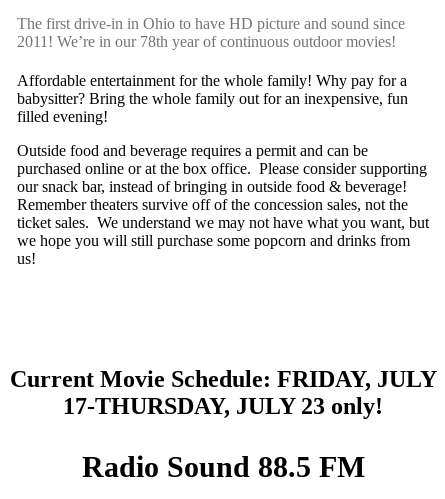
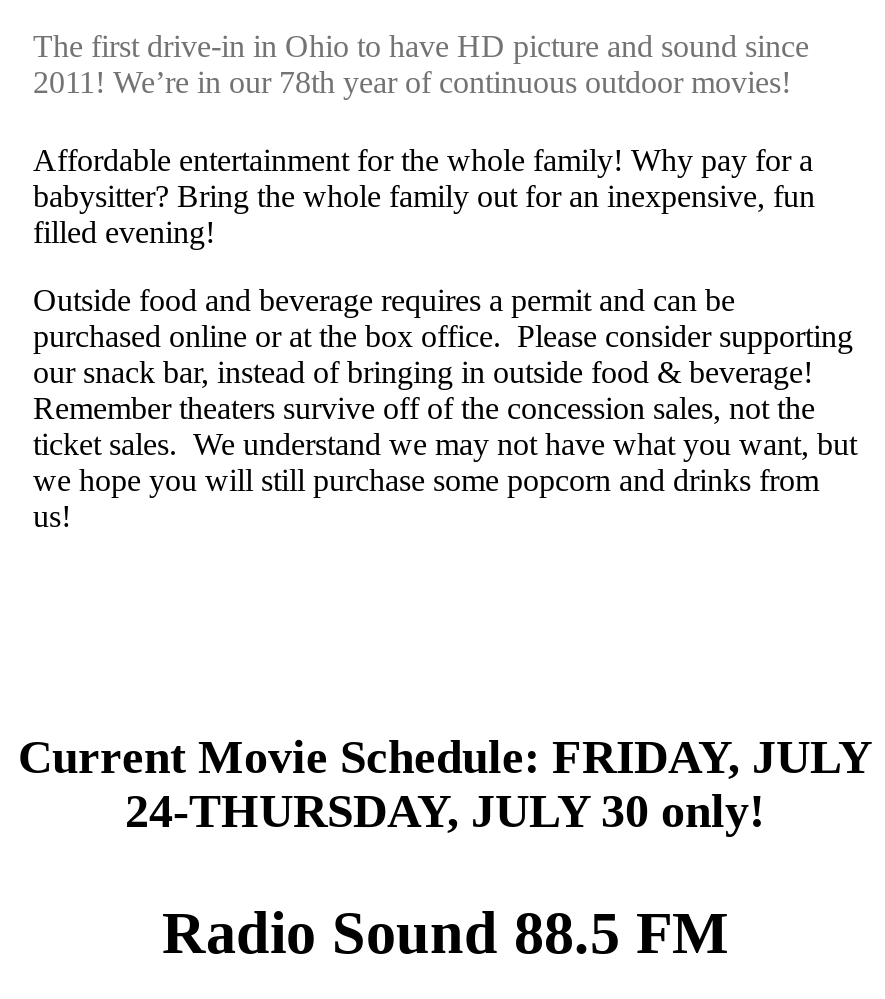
[63,393,383,419] 17-THURSDAY, JULY 23 only! -> [125,785,765,837] 24-THURSDAY, JULY 30 only!

